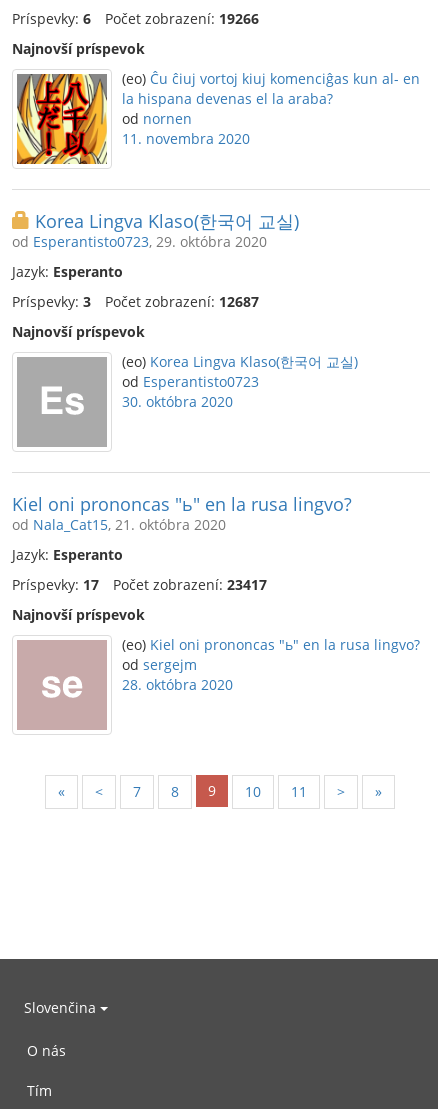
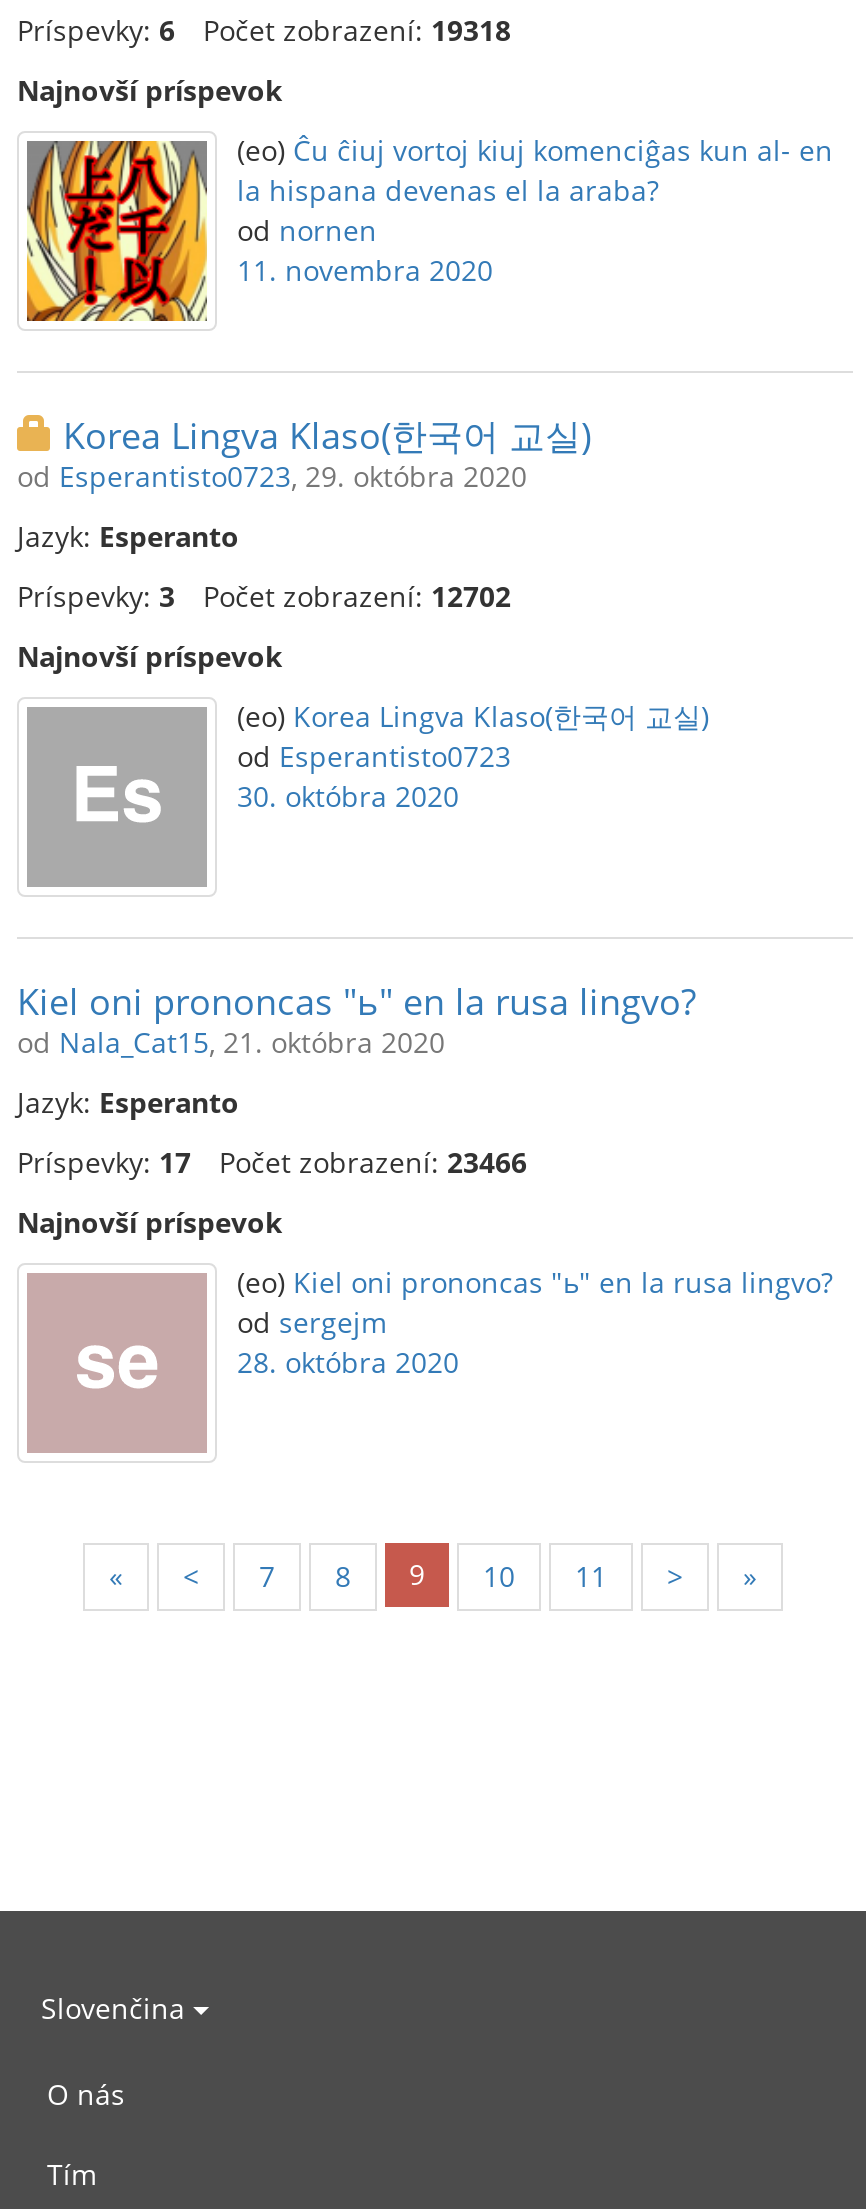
[105,9,259,28] Počet zobrazení: 19266 -> [203,11,511,49] Počet zobrazení: 19318
[105,292,259,311] Počet zobrazení: 12687 -> [203,577,511,615] Počet zobrazení: 12702
[113,575,267,594] Počet zobrazení: 23417 -> [219,1143,527,1181] Počet zobrazení: 23466

